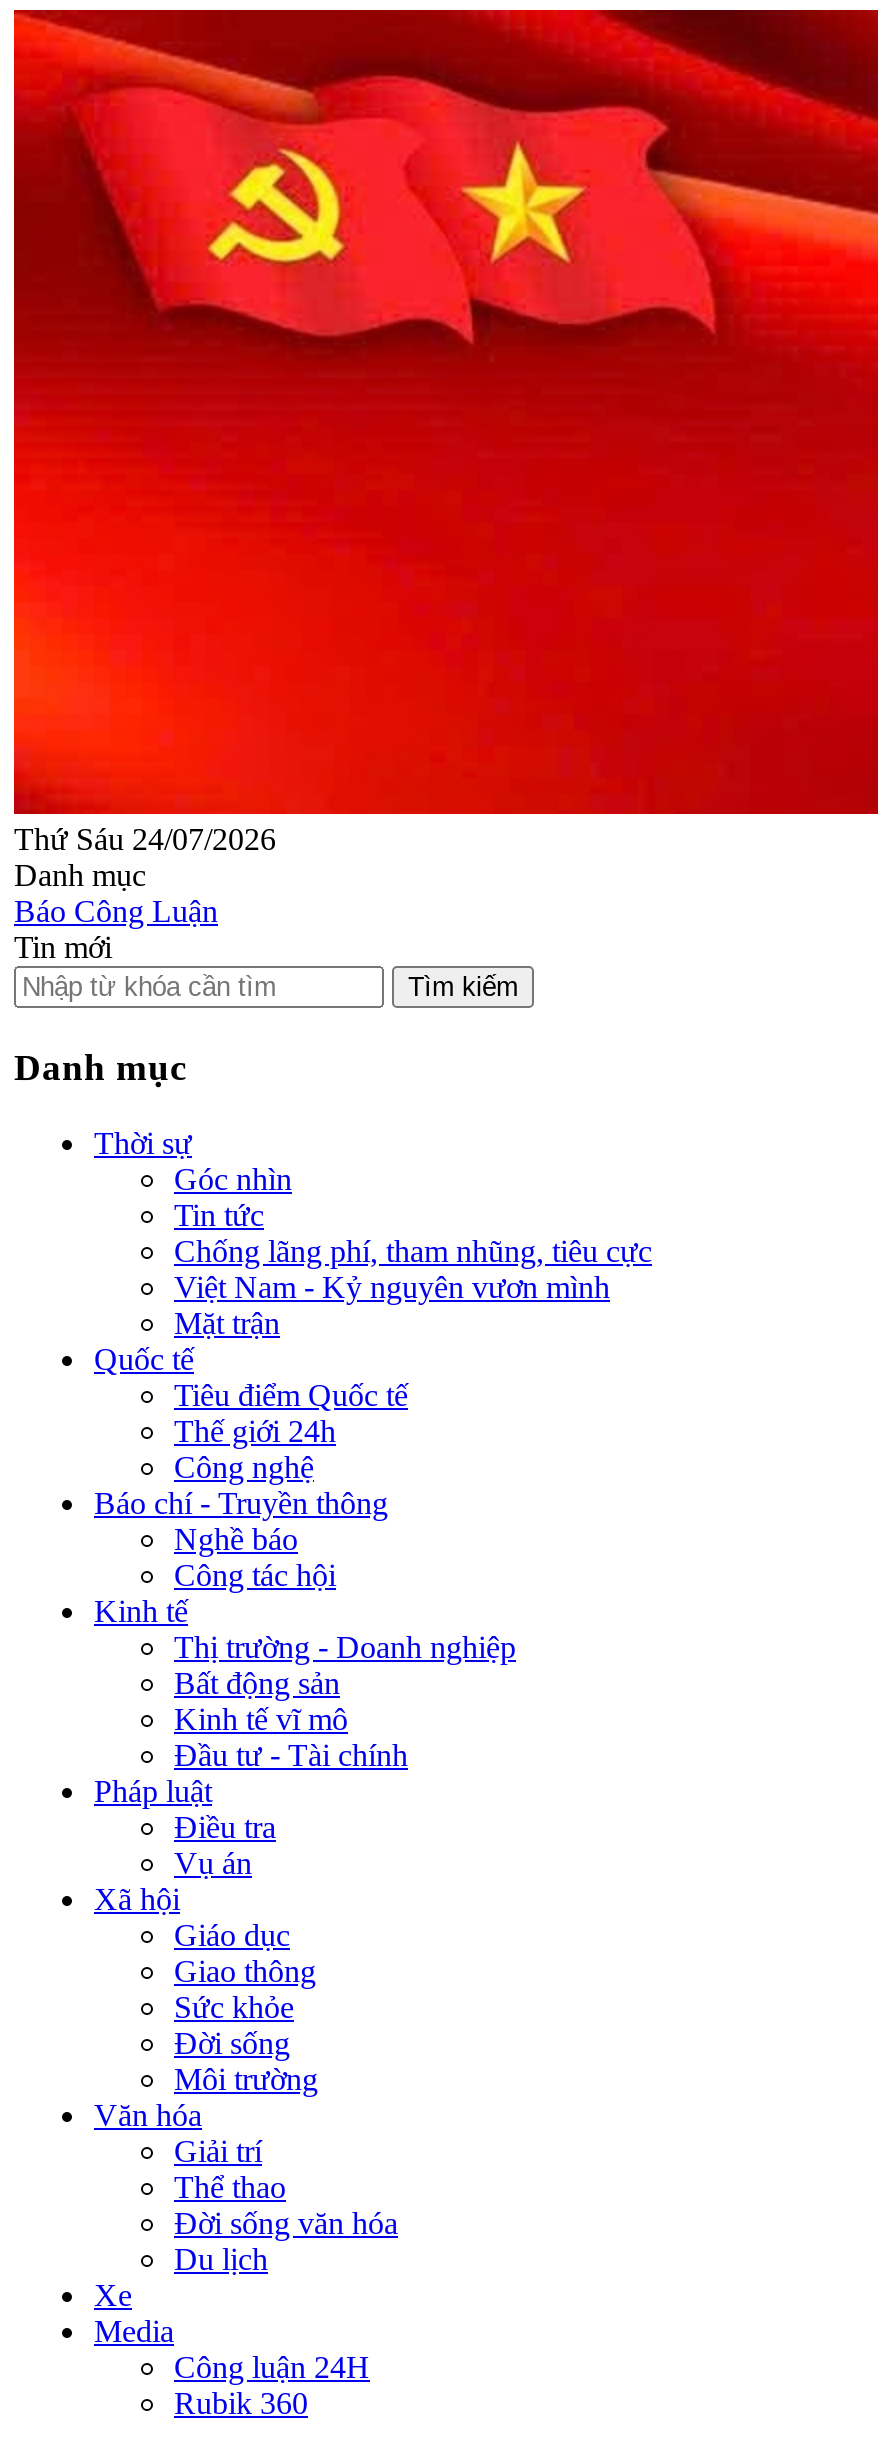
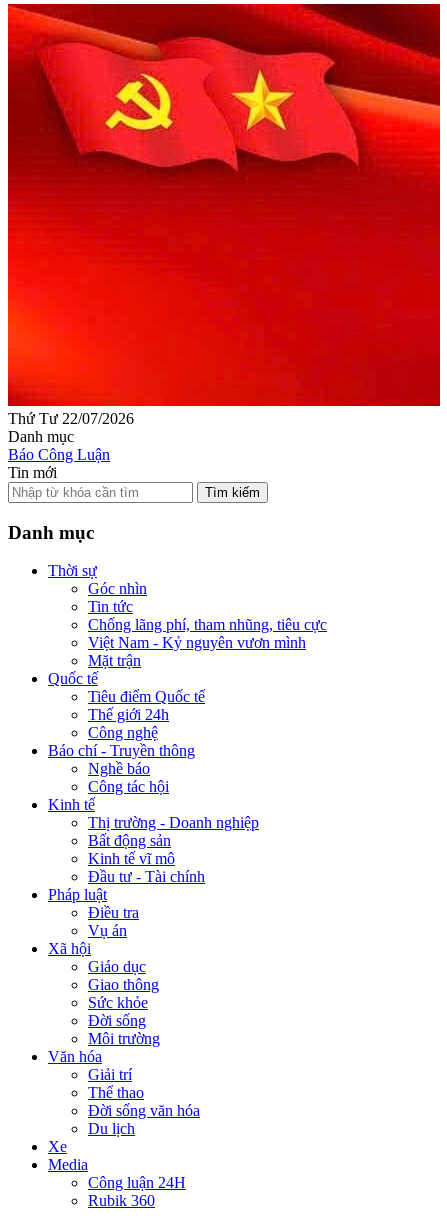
[14,822,276,856] Thứ Sáu 24/07/2026 -> [8,410,134,427] Thứ Tư 22/07/2026

